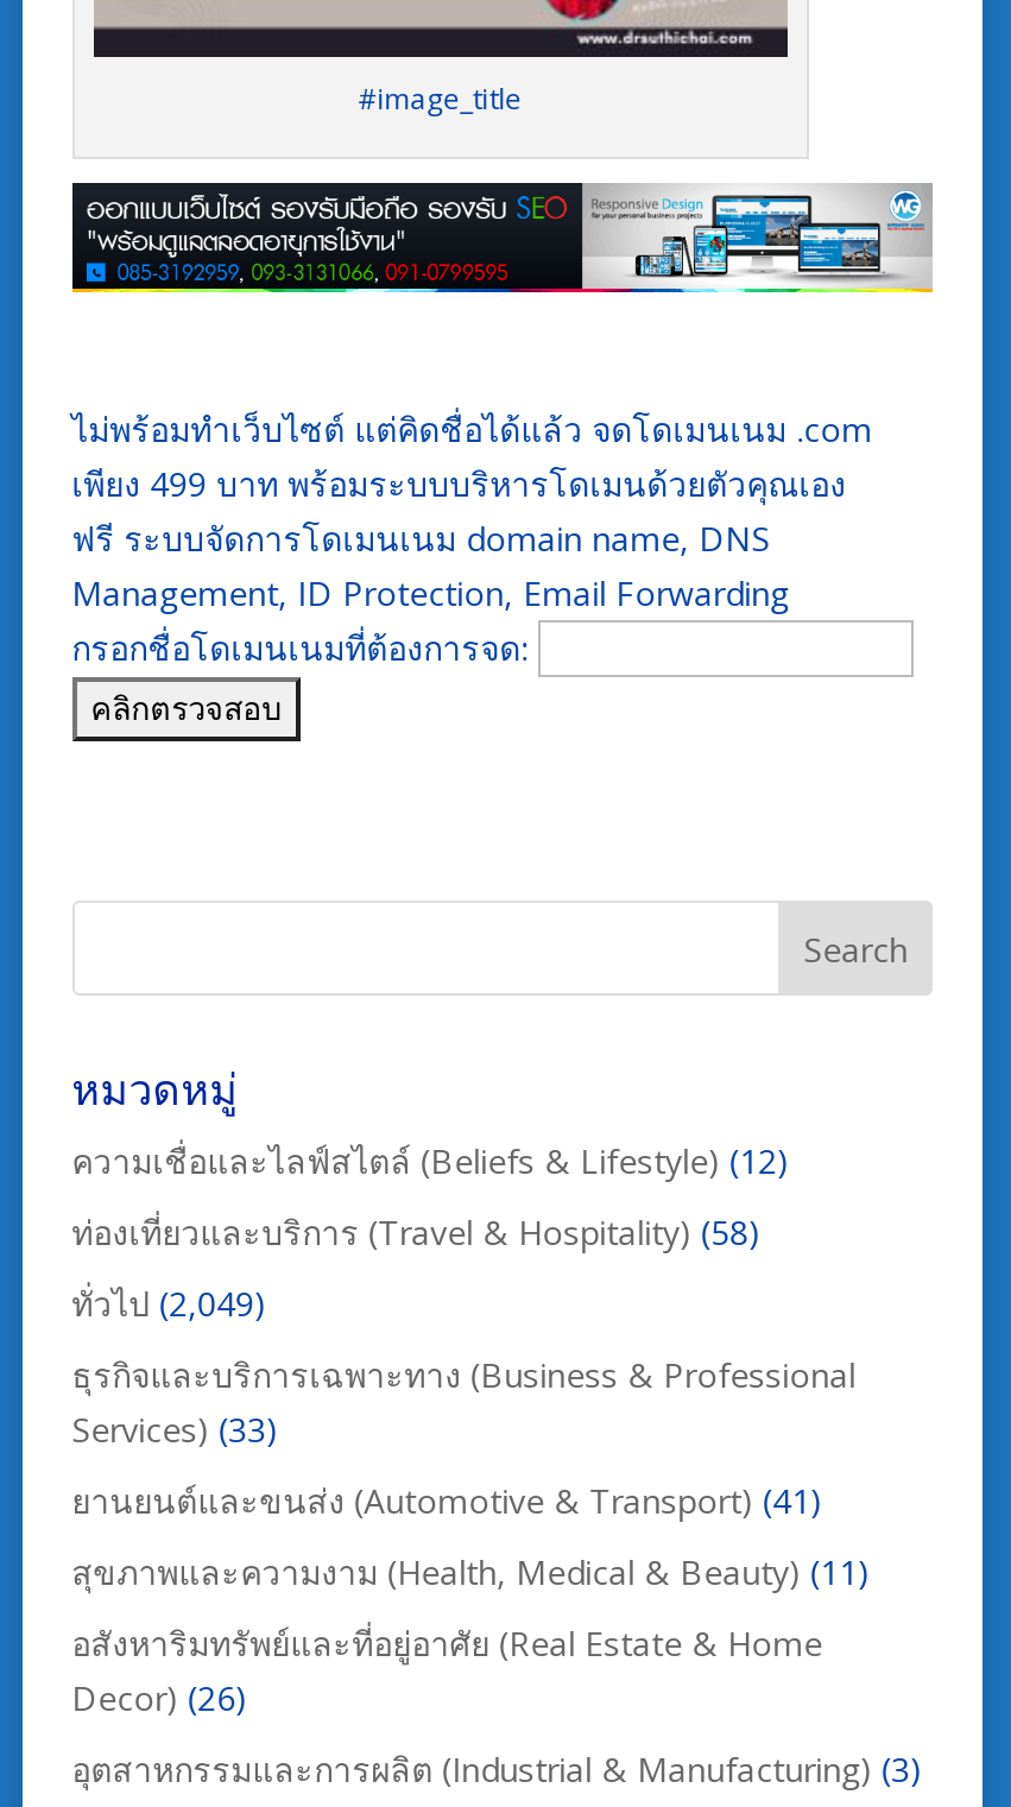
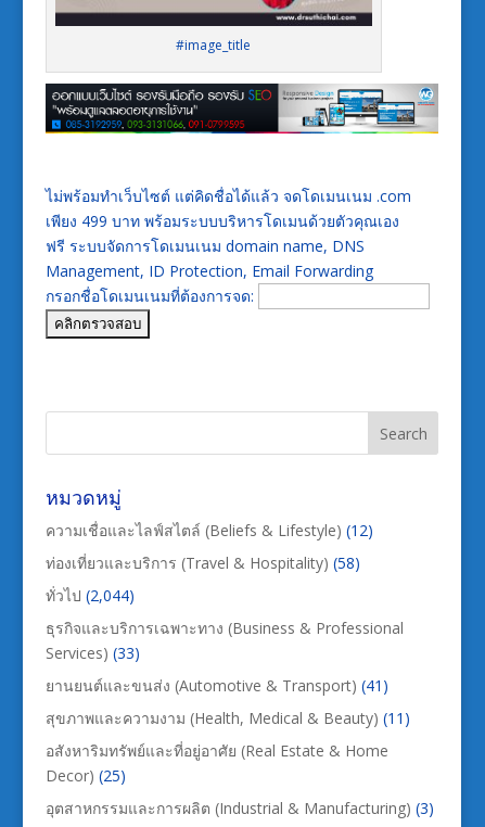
[72,1282,266,1327] ทั่วไป(2,049) -> [45,585,134,606] ทั่วไป(2,044)
[72,1676,247,1721] Decor) (26) -> [45,766,125,786] Decor) (25)

